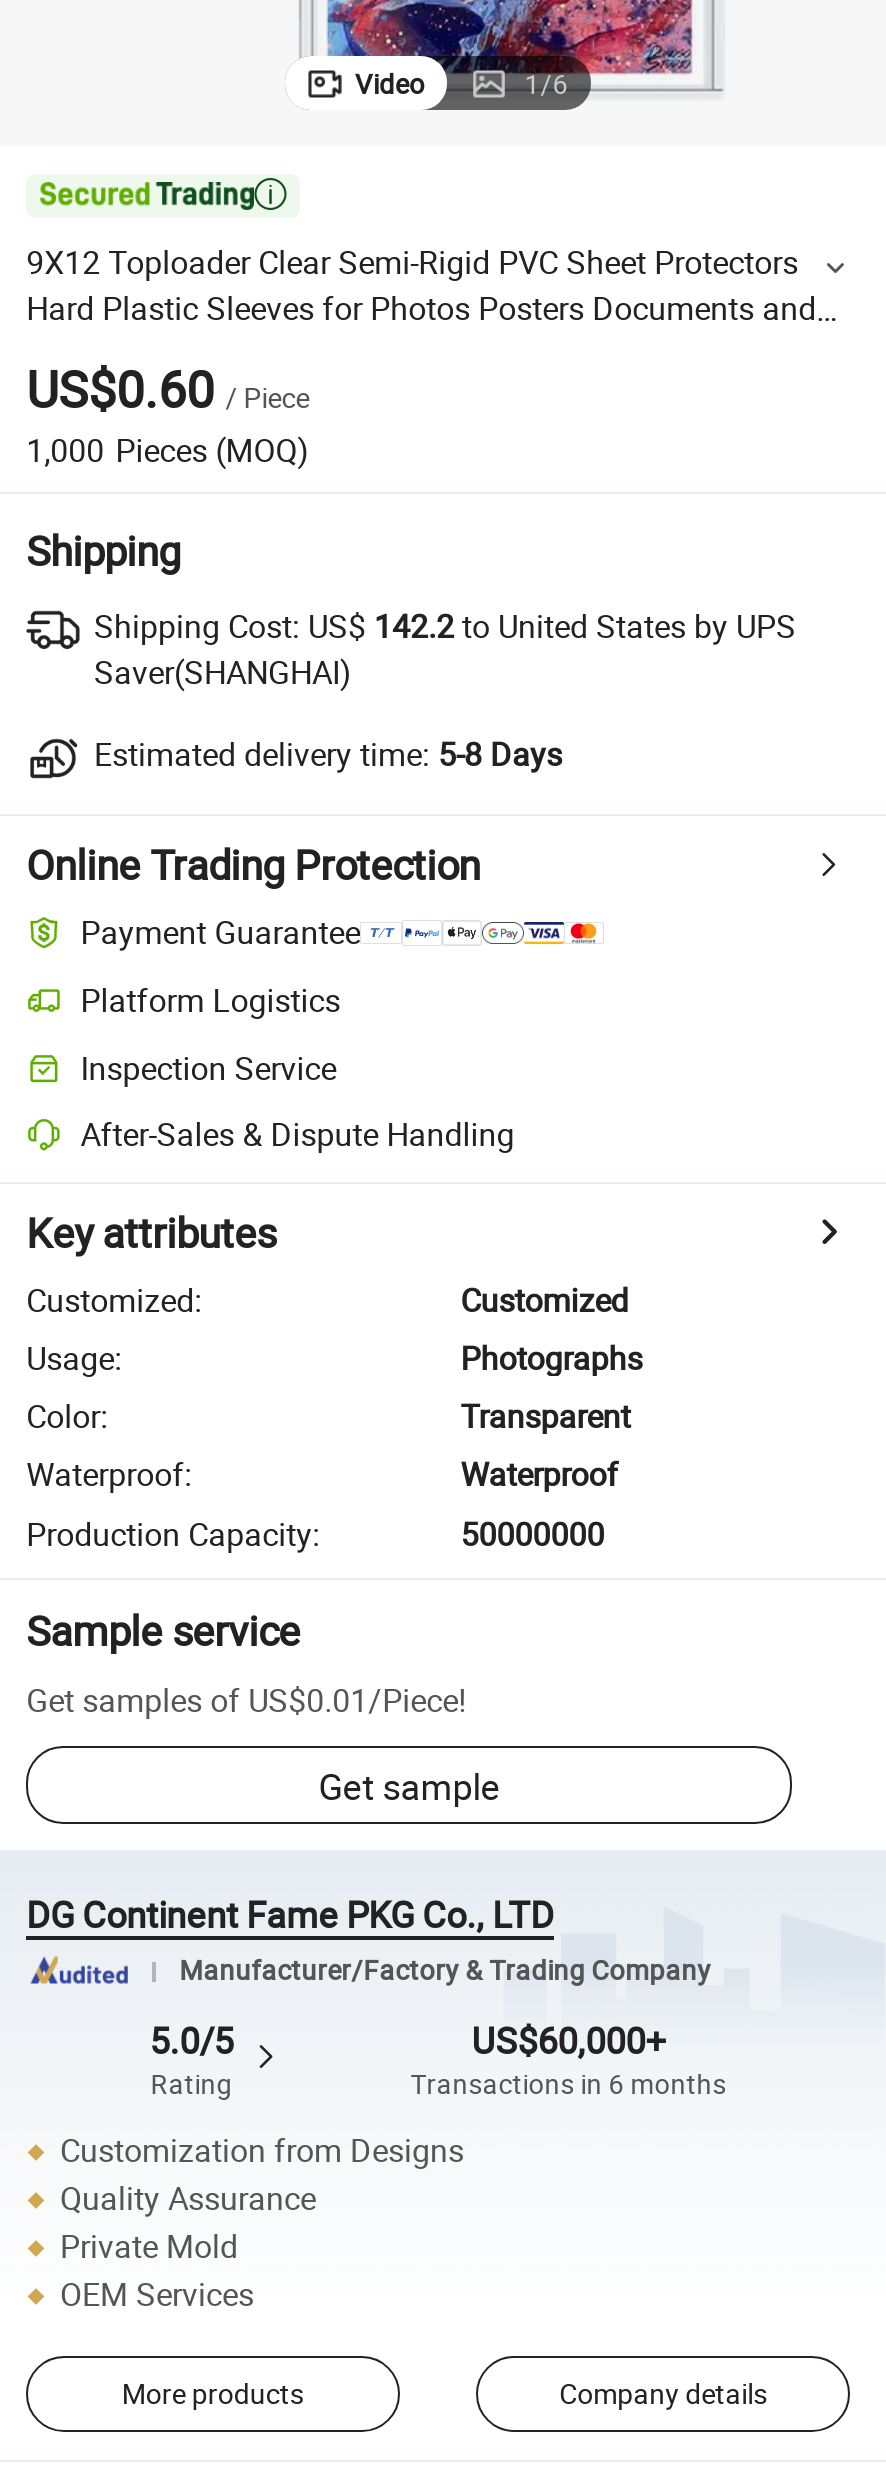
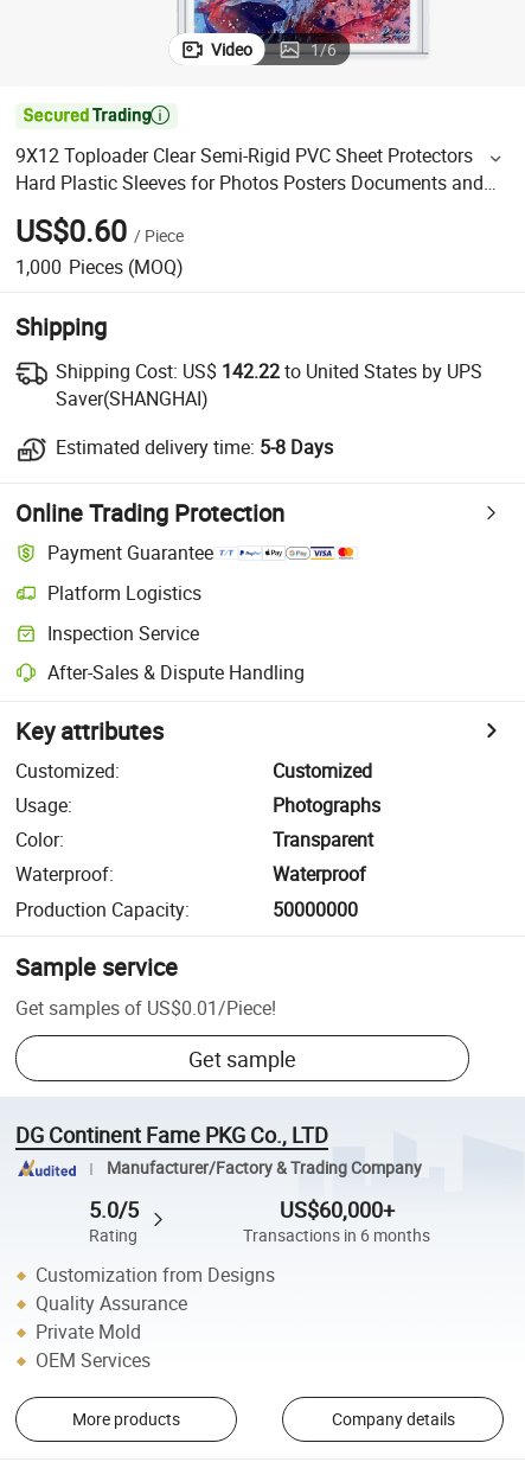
[94,604,796,648] Shipping Cost: US$142.2 to United States by UPS -> [56,358,482,384] Shipping Cost: US$142.22 to United States by UPS

